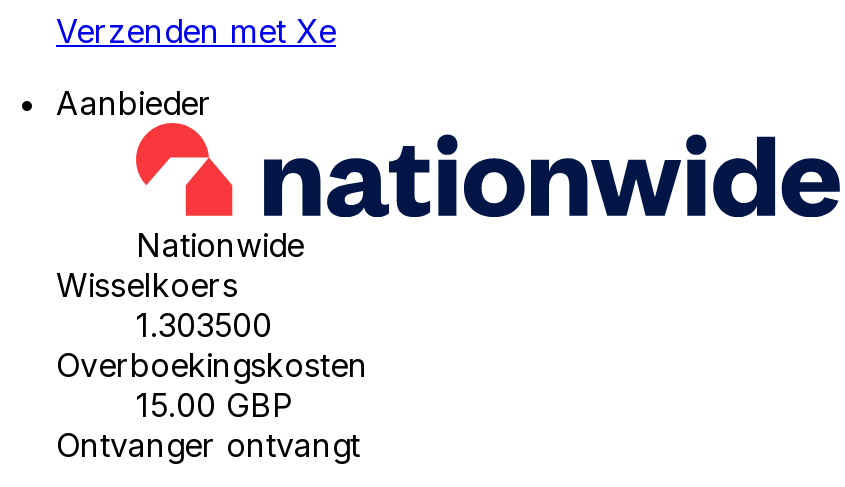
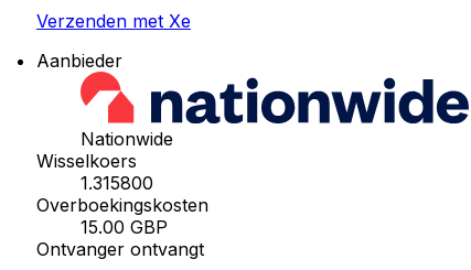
[136,305,272,345] 1.303500 -> [81,172,153,194] 1.315800

